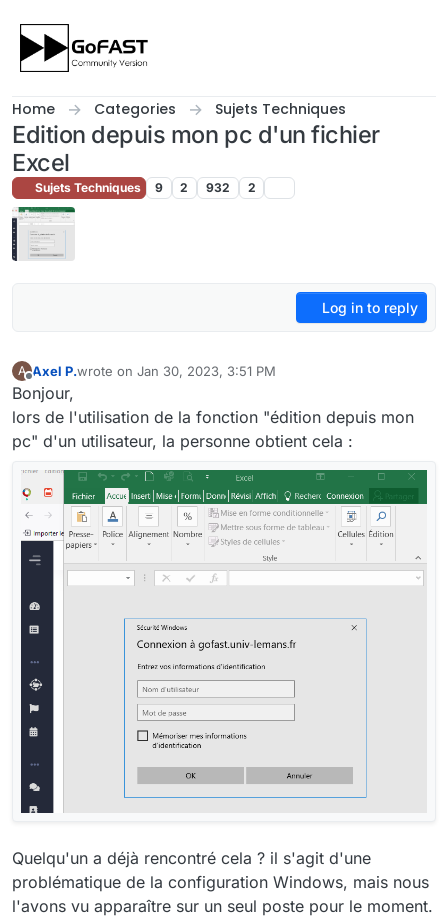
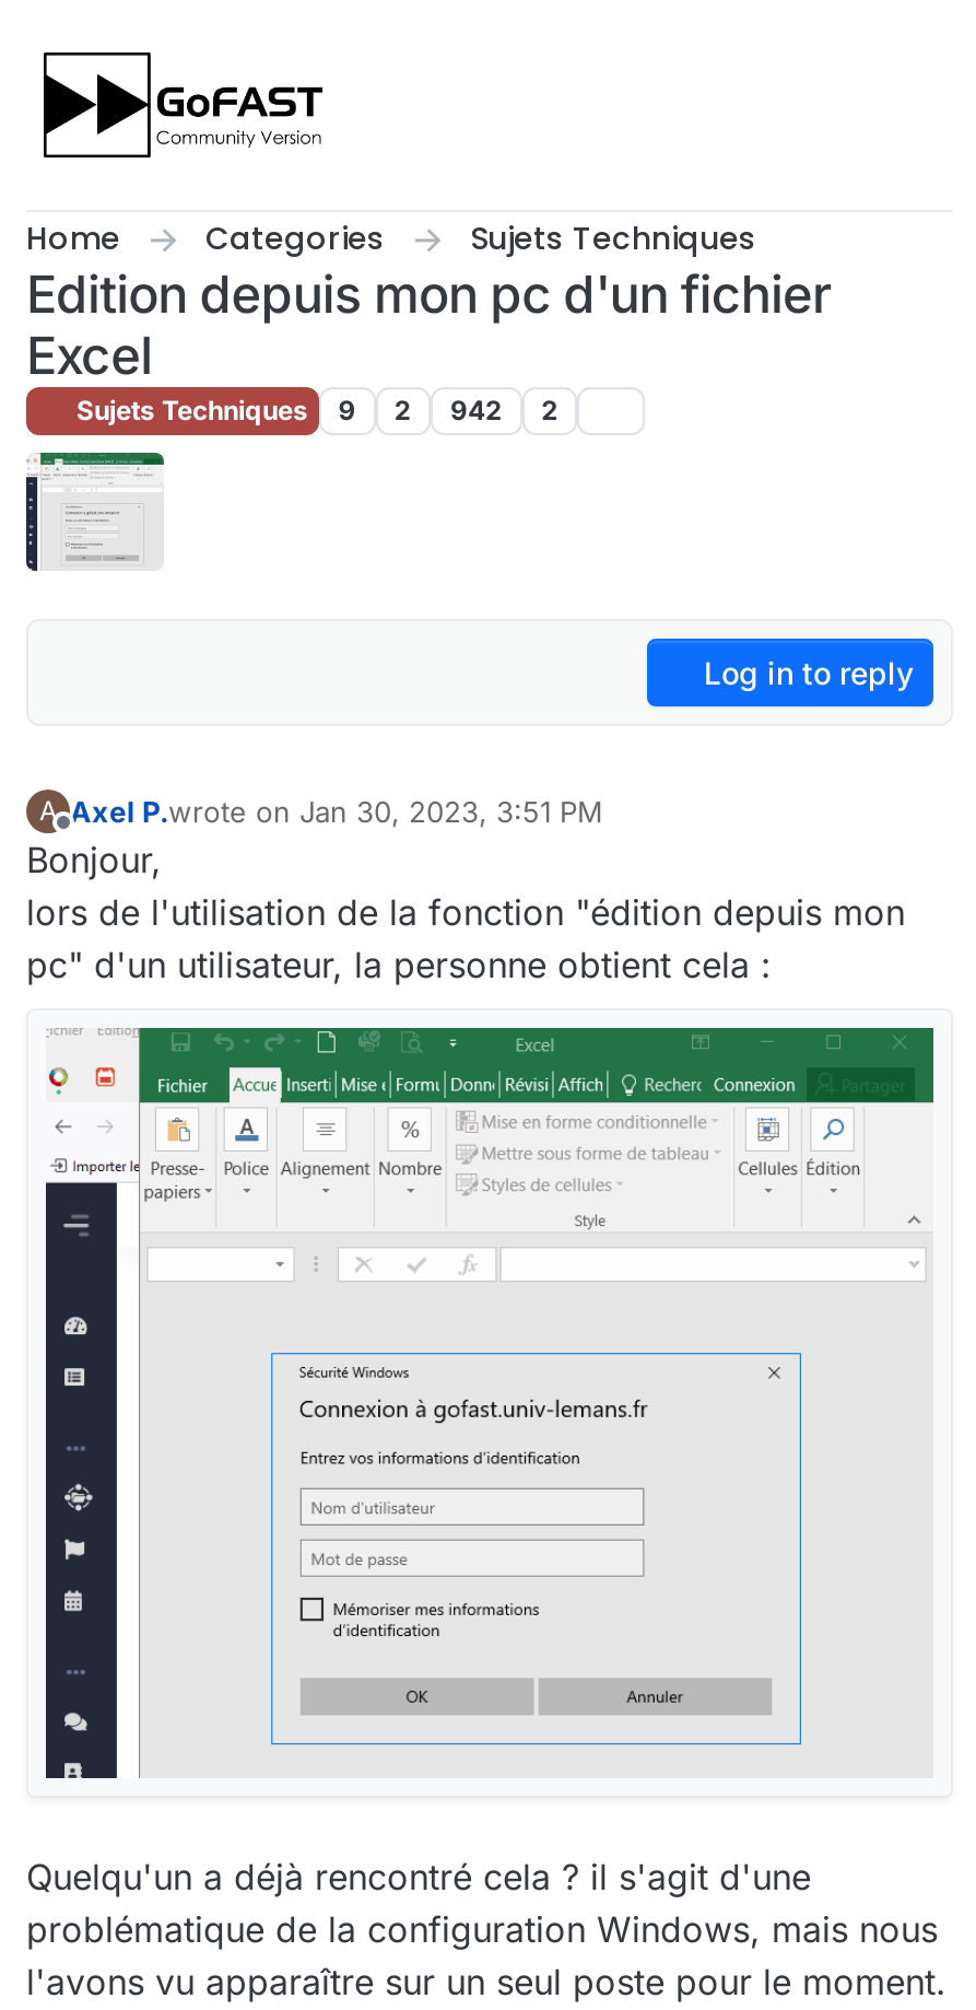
[32,180,256,195] Sujets Techniques 9 2 932 2 -> [70,394,559,427] Sujets Techniques 9 2 942 2

